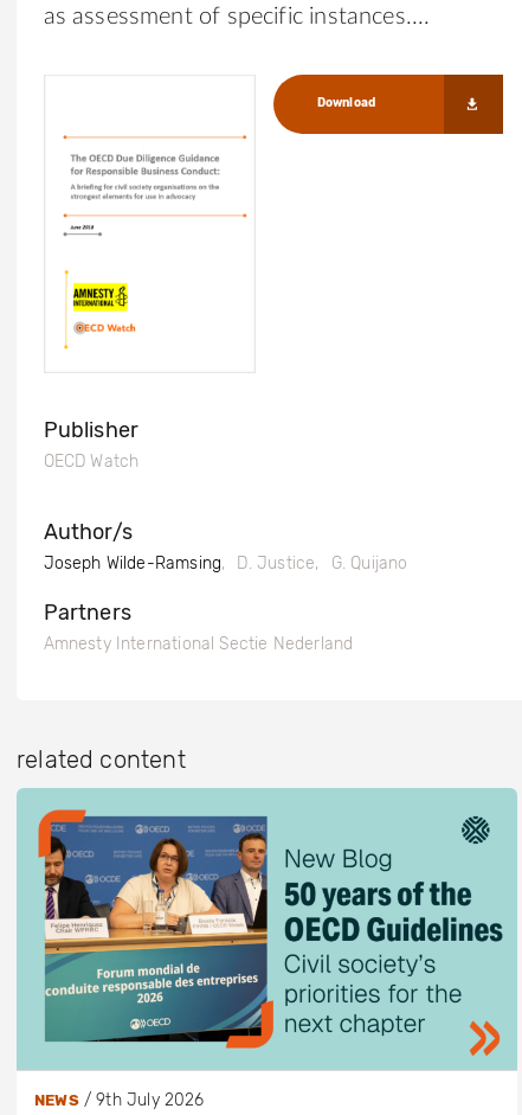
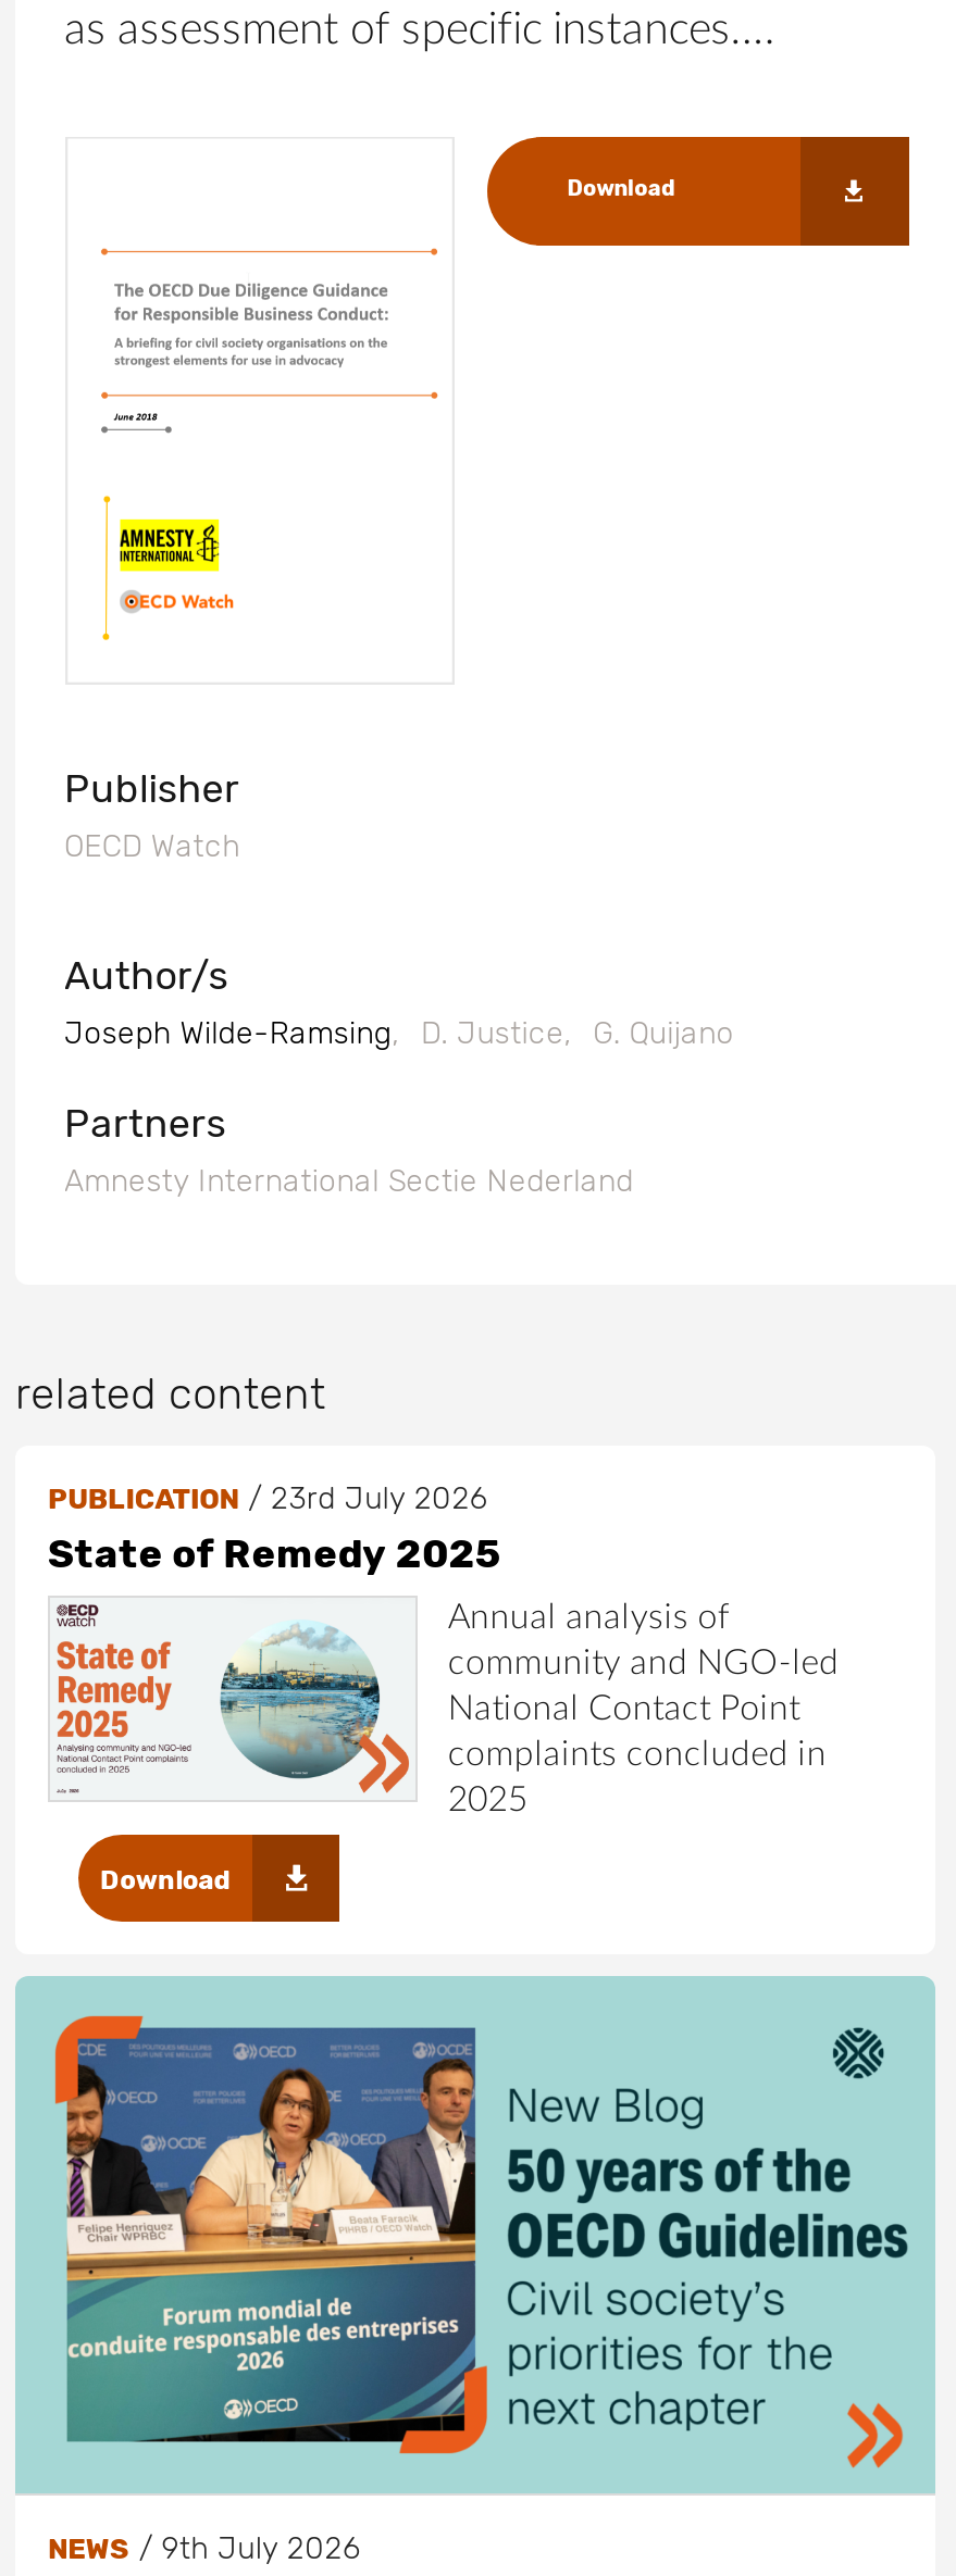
none -> [48,1480,839,1895] [image] | PUBLICATION / 23rd July 2026 | State of Remedy 2025 | Annual analysis of | community and NGO-led | National Contact Point | complaints concluded in | 2025 | Download
none -> [218,1620,411,1793] [image]

